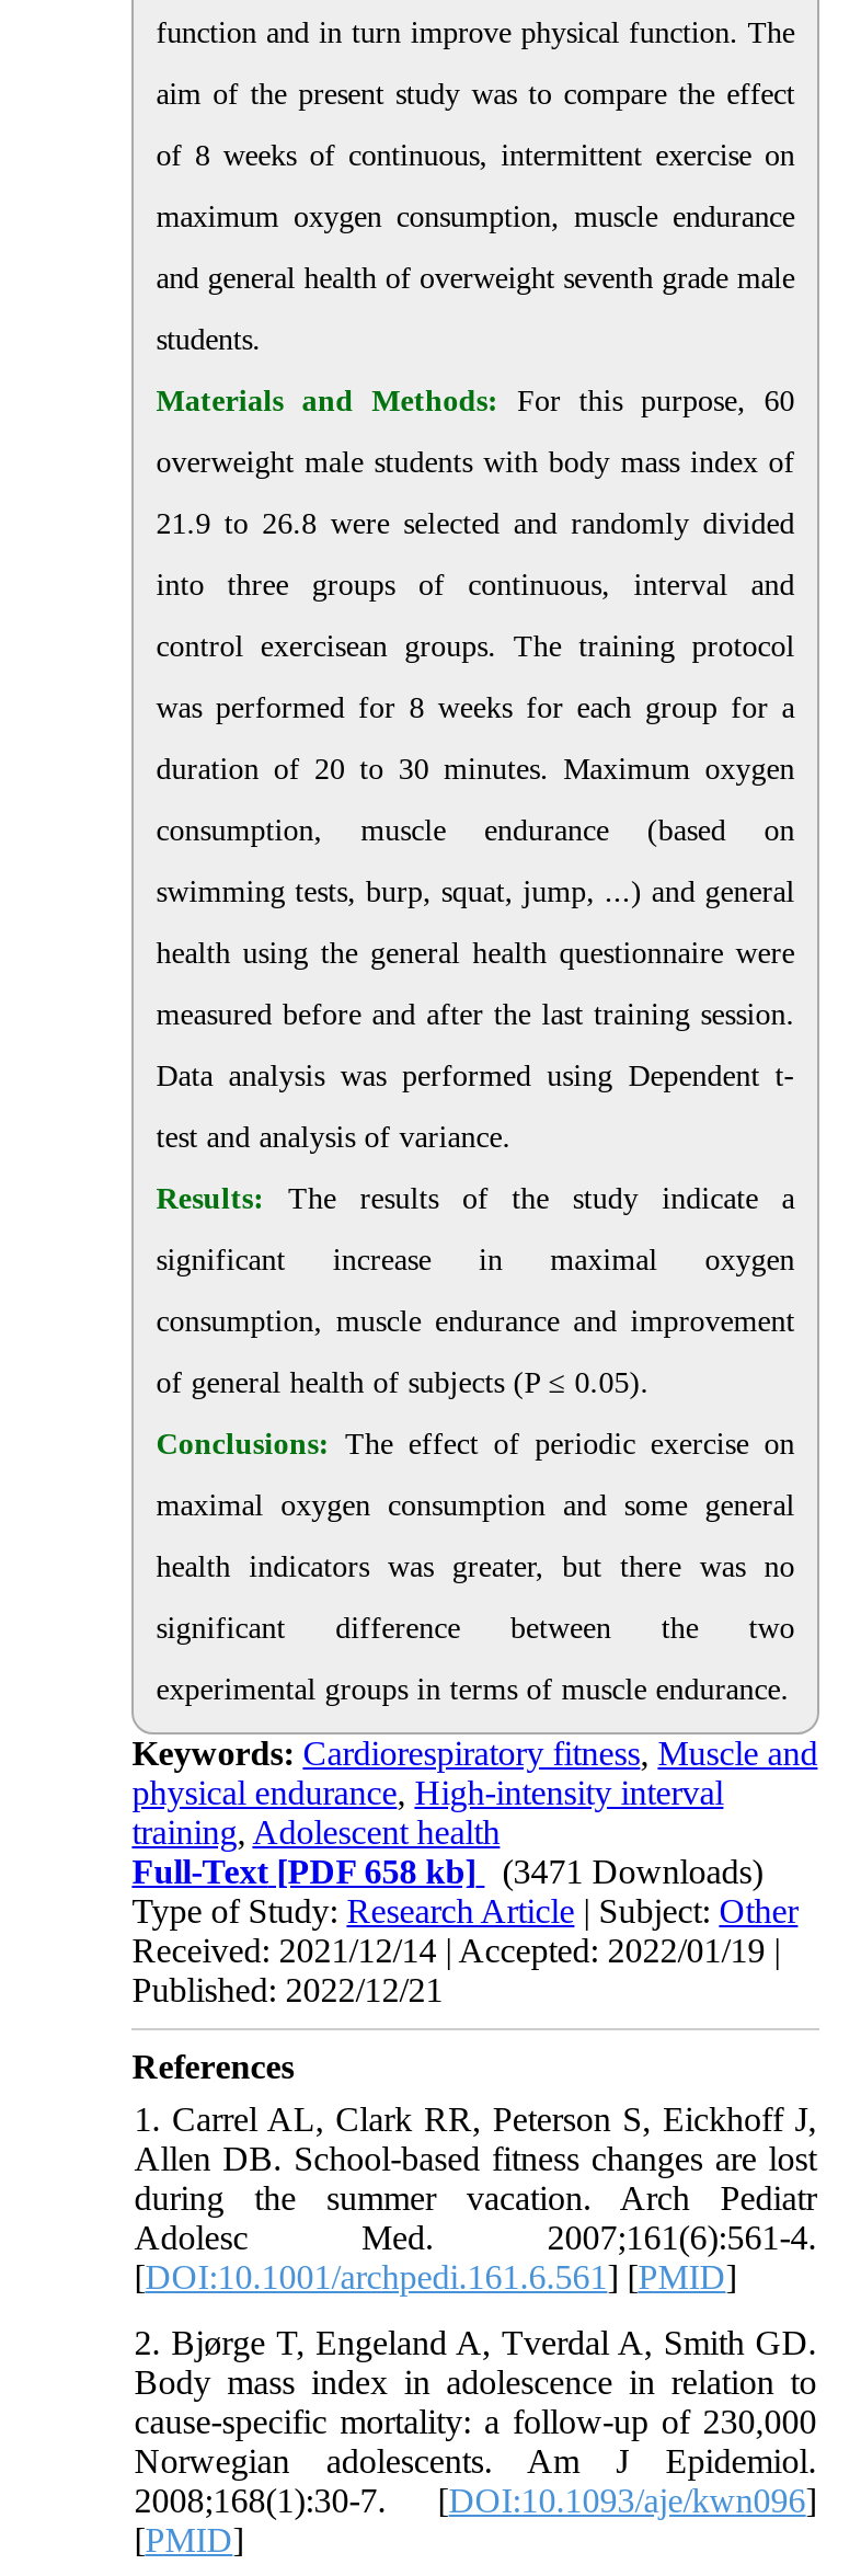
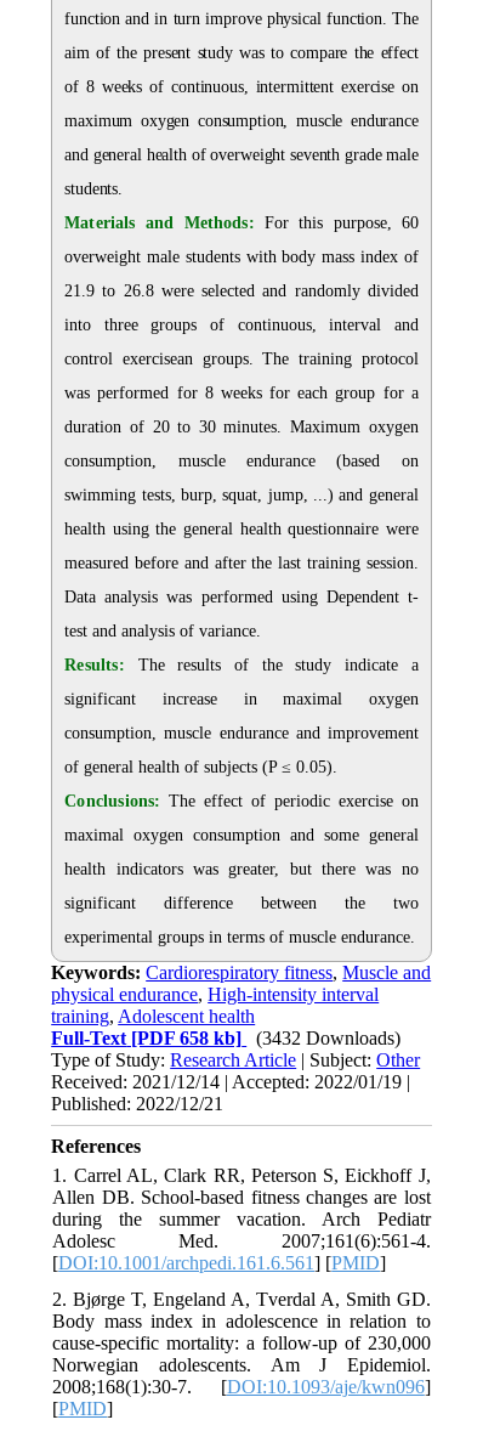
[132,1853,763,1891] Full-Text [PDF 658 kb] (3471 Downloads) -> [51,1028,401,1049] Full-Text [PDF 658 kb] (3432 Downloads)

